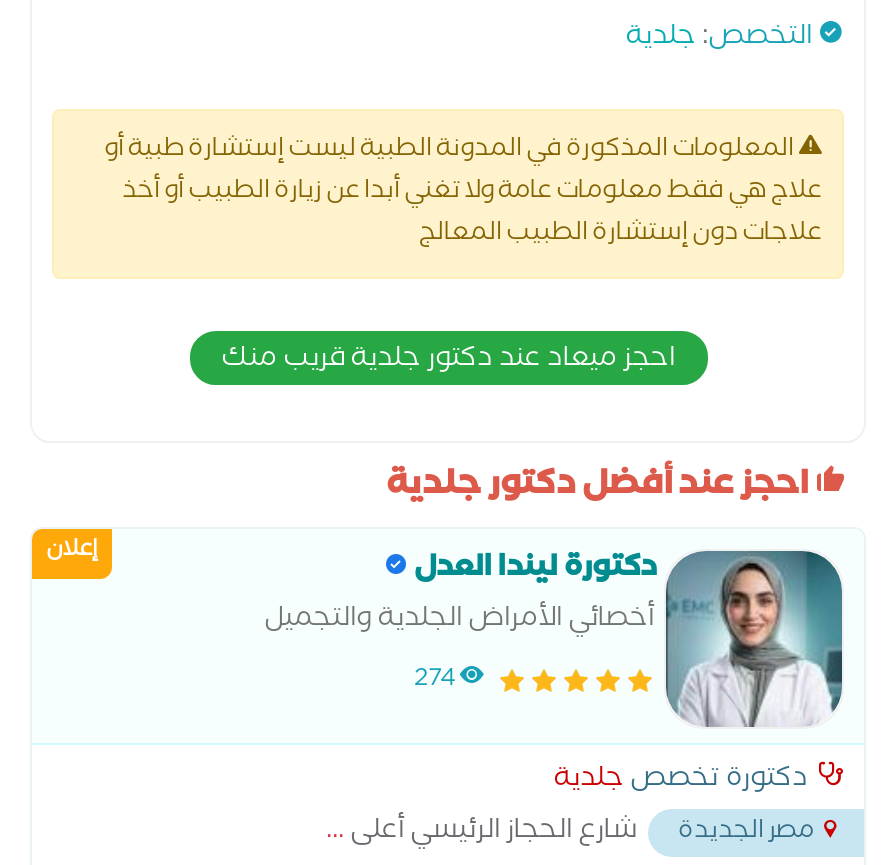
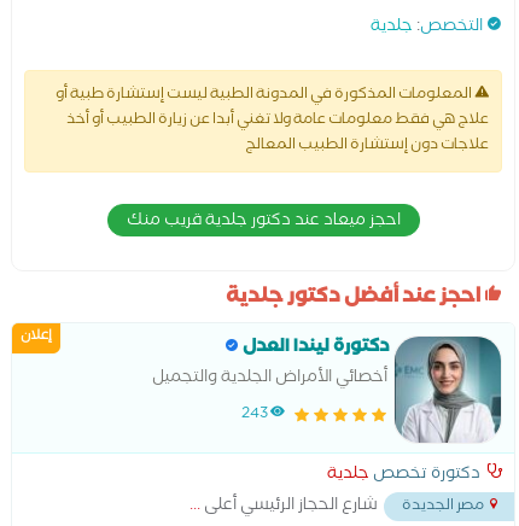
[414,658,456,704] 274 -> [241,401,268,429] 243

